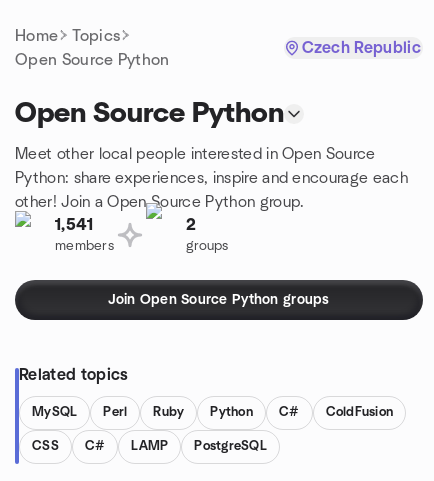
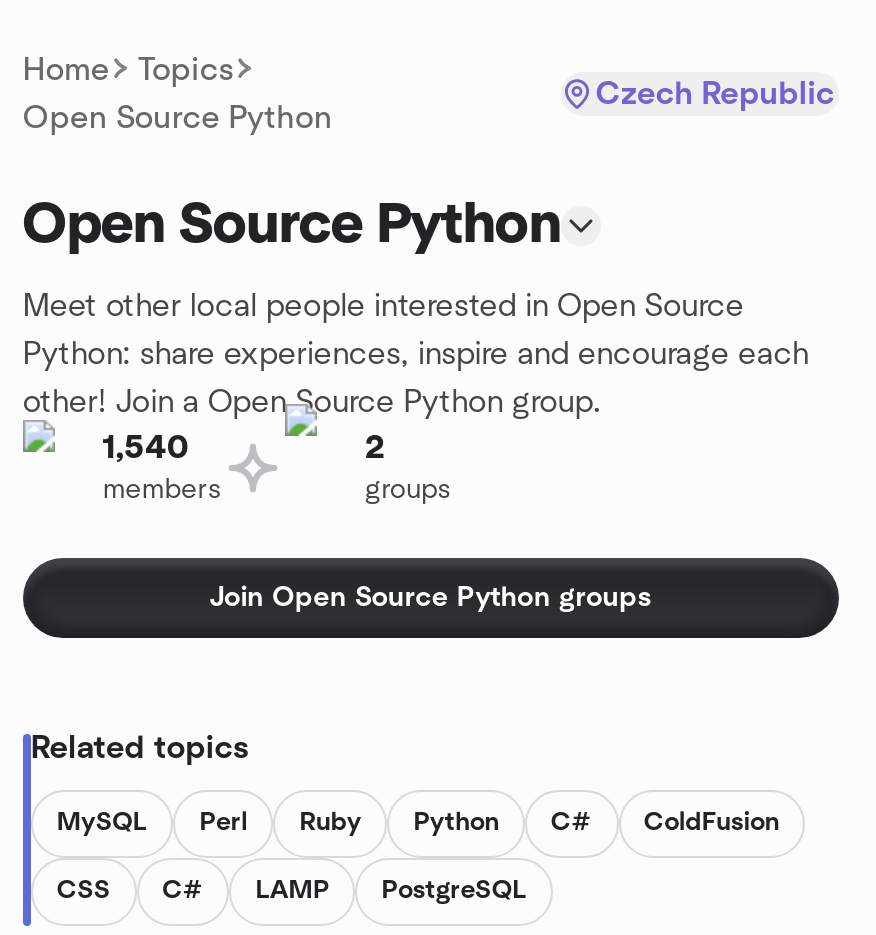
[55,217,94,233] 1,541 -> [103,432,188,464] 1,540

